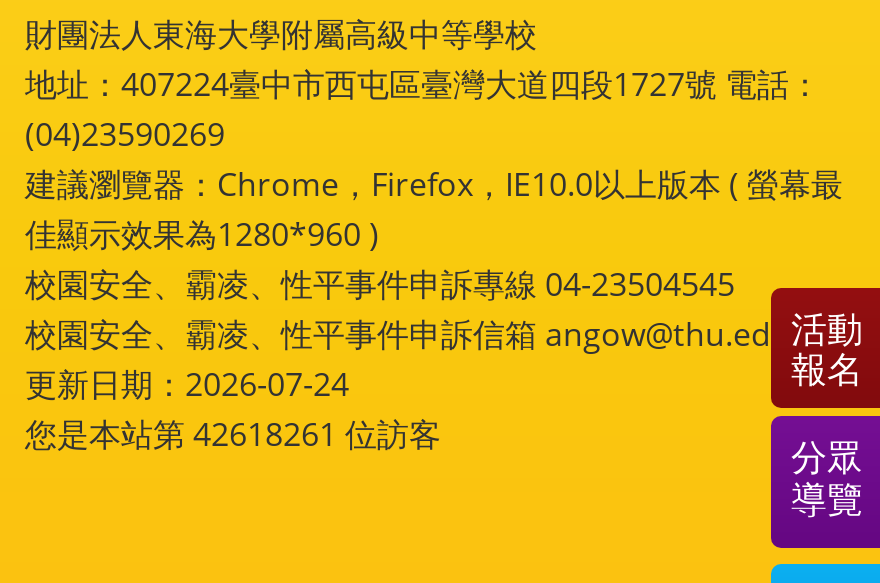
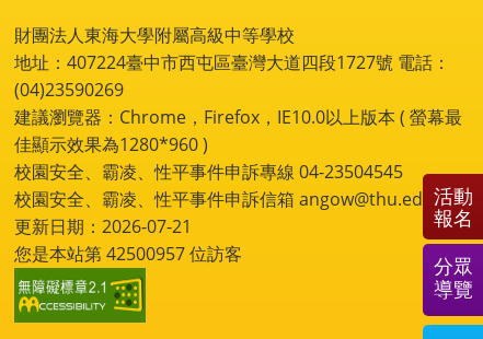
[25,361,349,405] 更新日期：2026-07-24 -> [14,214,192,238] 更新日期：2026-07-21
[25,411,441,455] 您是本站第42618261位訪客 -> [14,241,242,265] 您是本站第42500957位訪客
none -> [13,273,147,324] [image]

